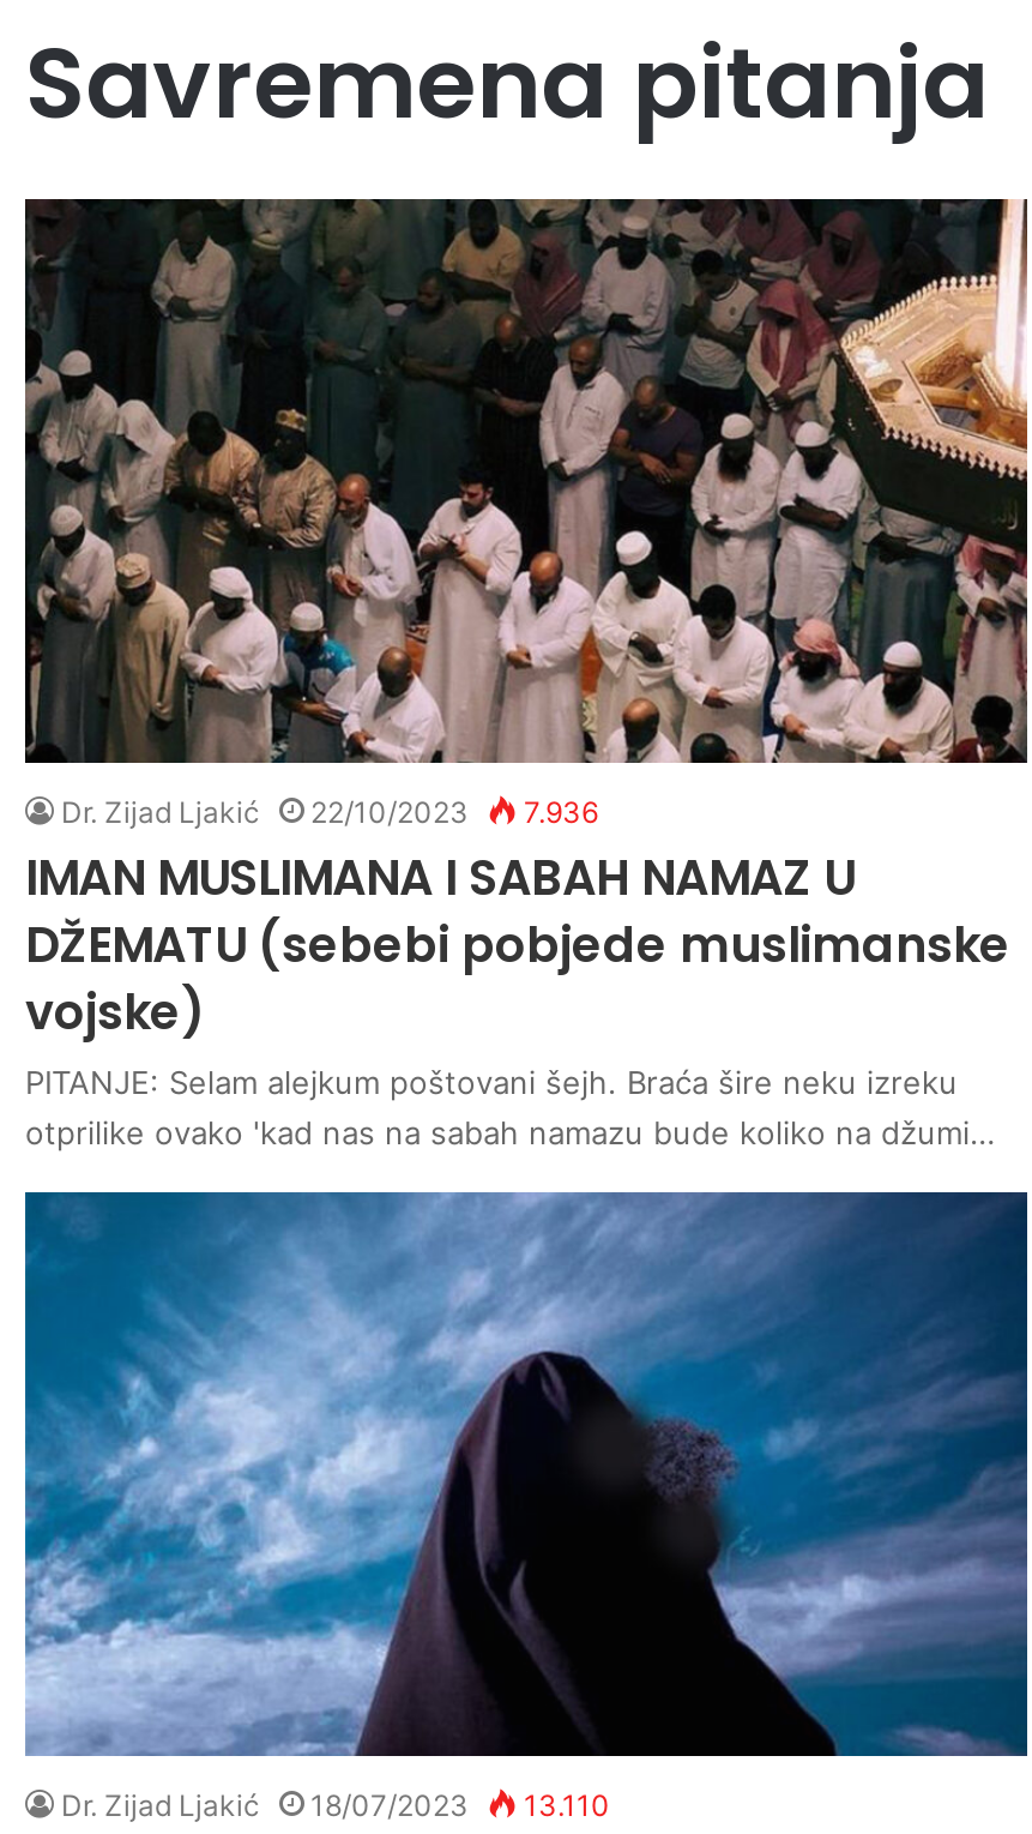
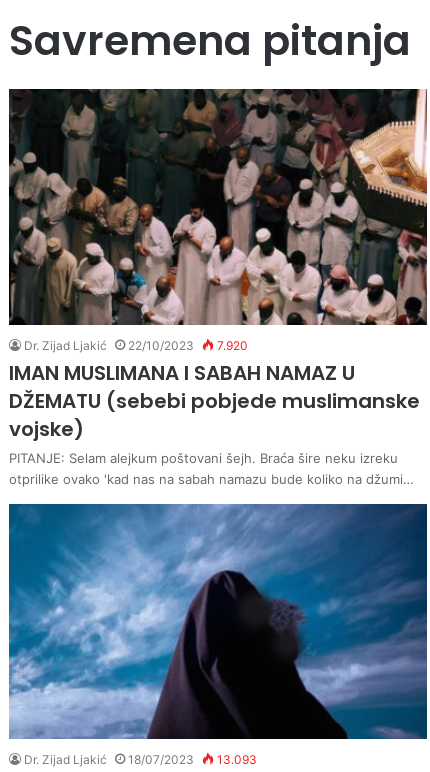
[61,794,598,830] Dr. Zijad Ljakić 22/10/2023 7.936 -> [24,338,248,353] Dr. Zijad Ljakić 22/10/2023 7.920
[61,1787,610,1823] Dr. Zijad Ljakić 18/07/2023 13.110 -> [24,752,257,767] Dr. Zijad Ljakić 18/07/2023 13.093

